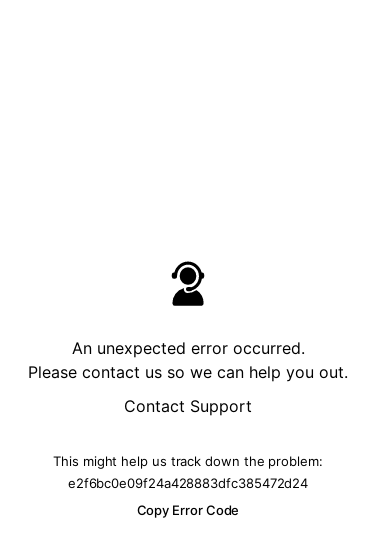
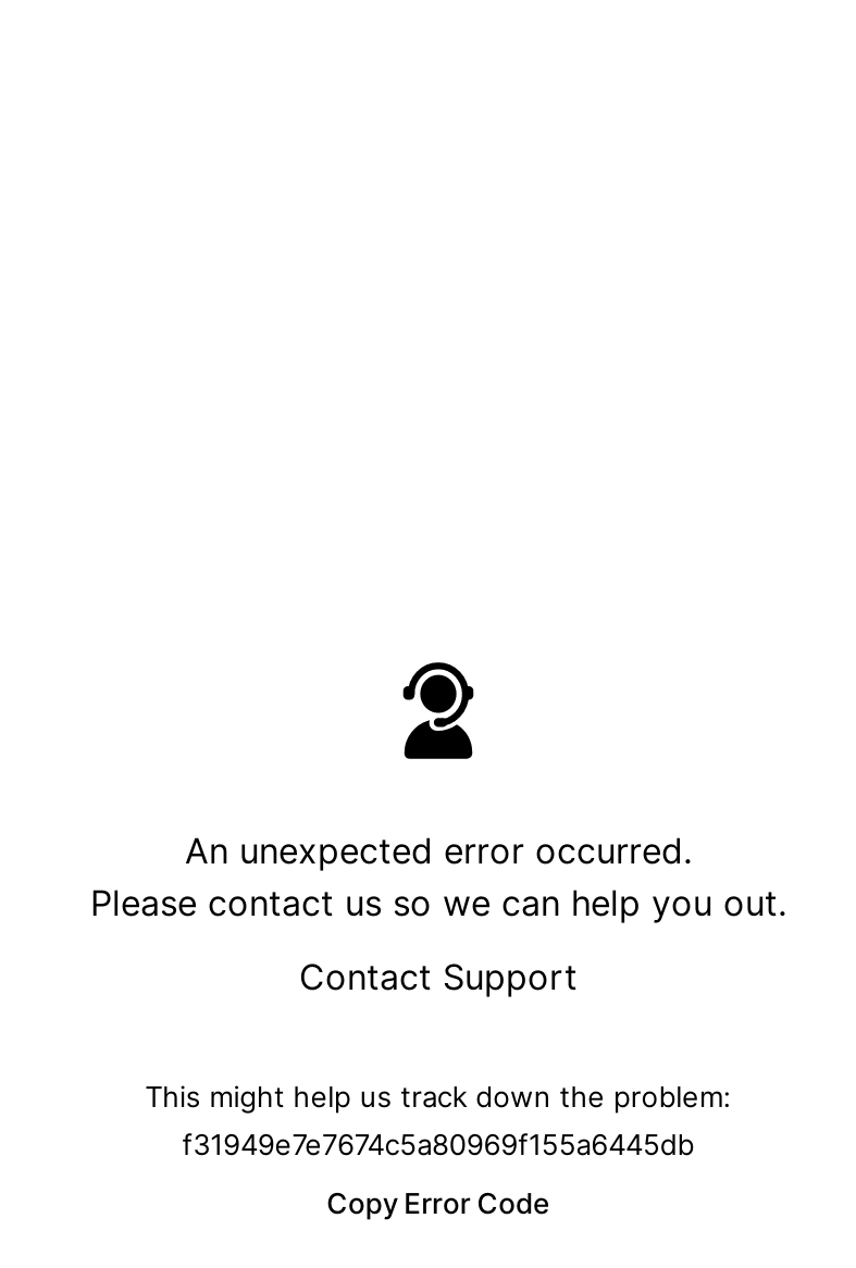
[68,474,308,490] e2f6bc0e09f24a428883dfc385472d24 -> [182,1126,694,1160] f31949e7e7674c5a80969f155a6445db

